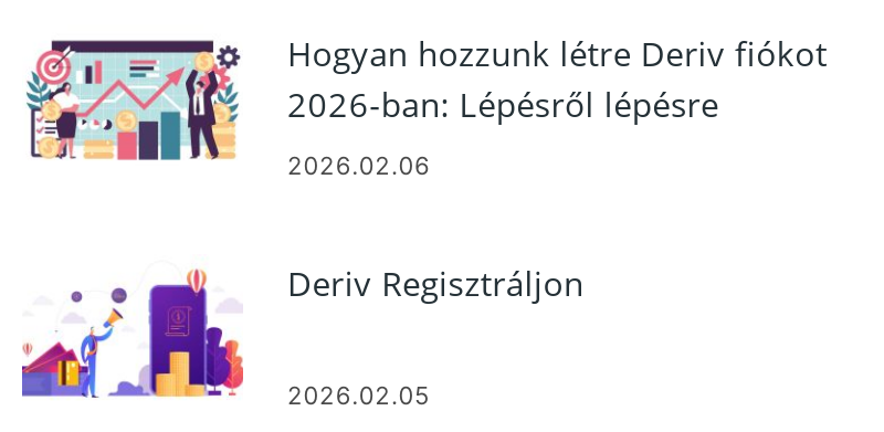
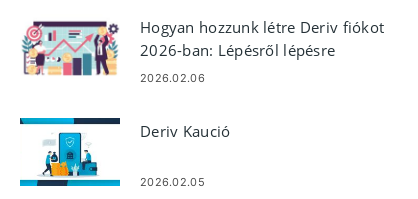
[20,254,584,404] [image] | Deriv Regisztráljon -> [19,117,230,187] [image] | Deriv Kaució

